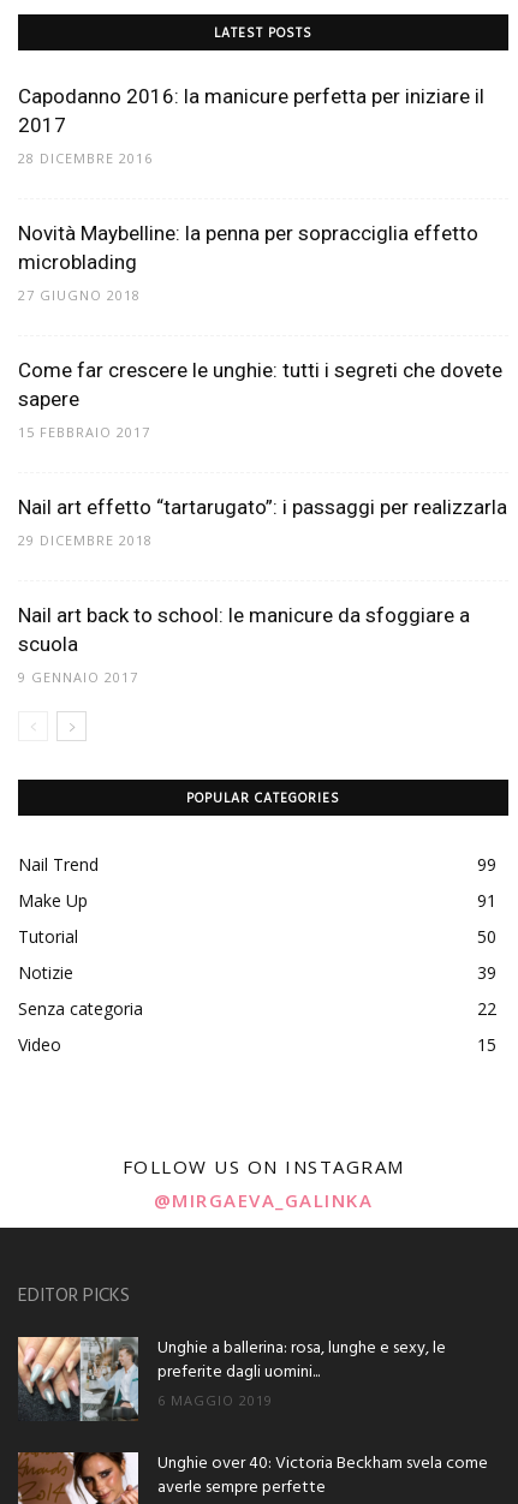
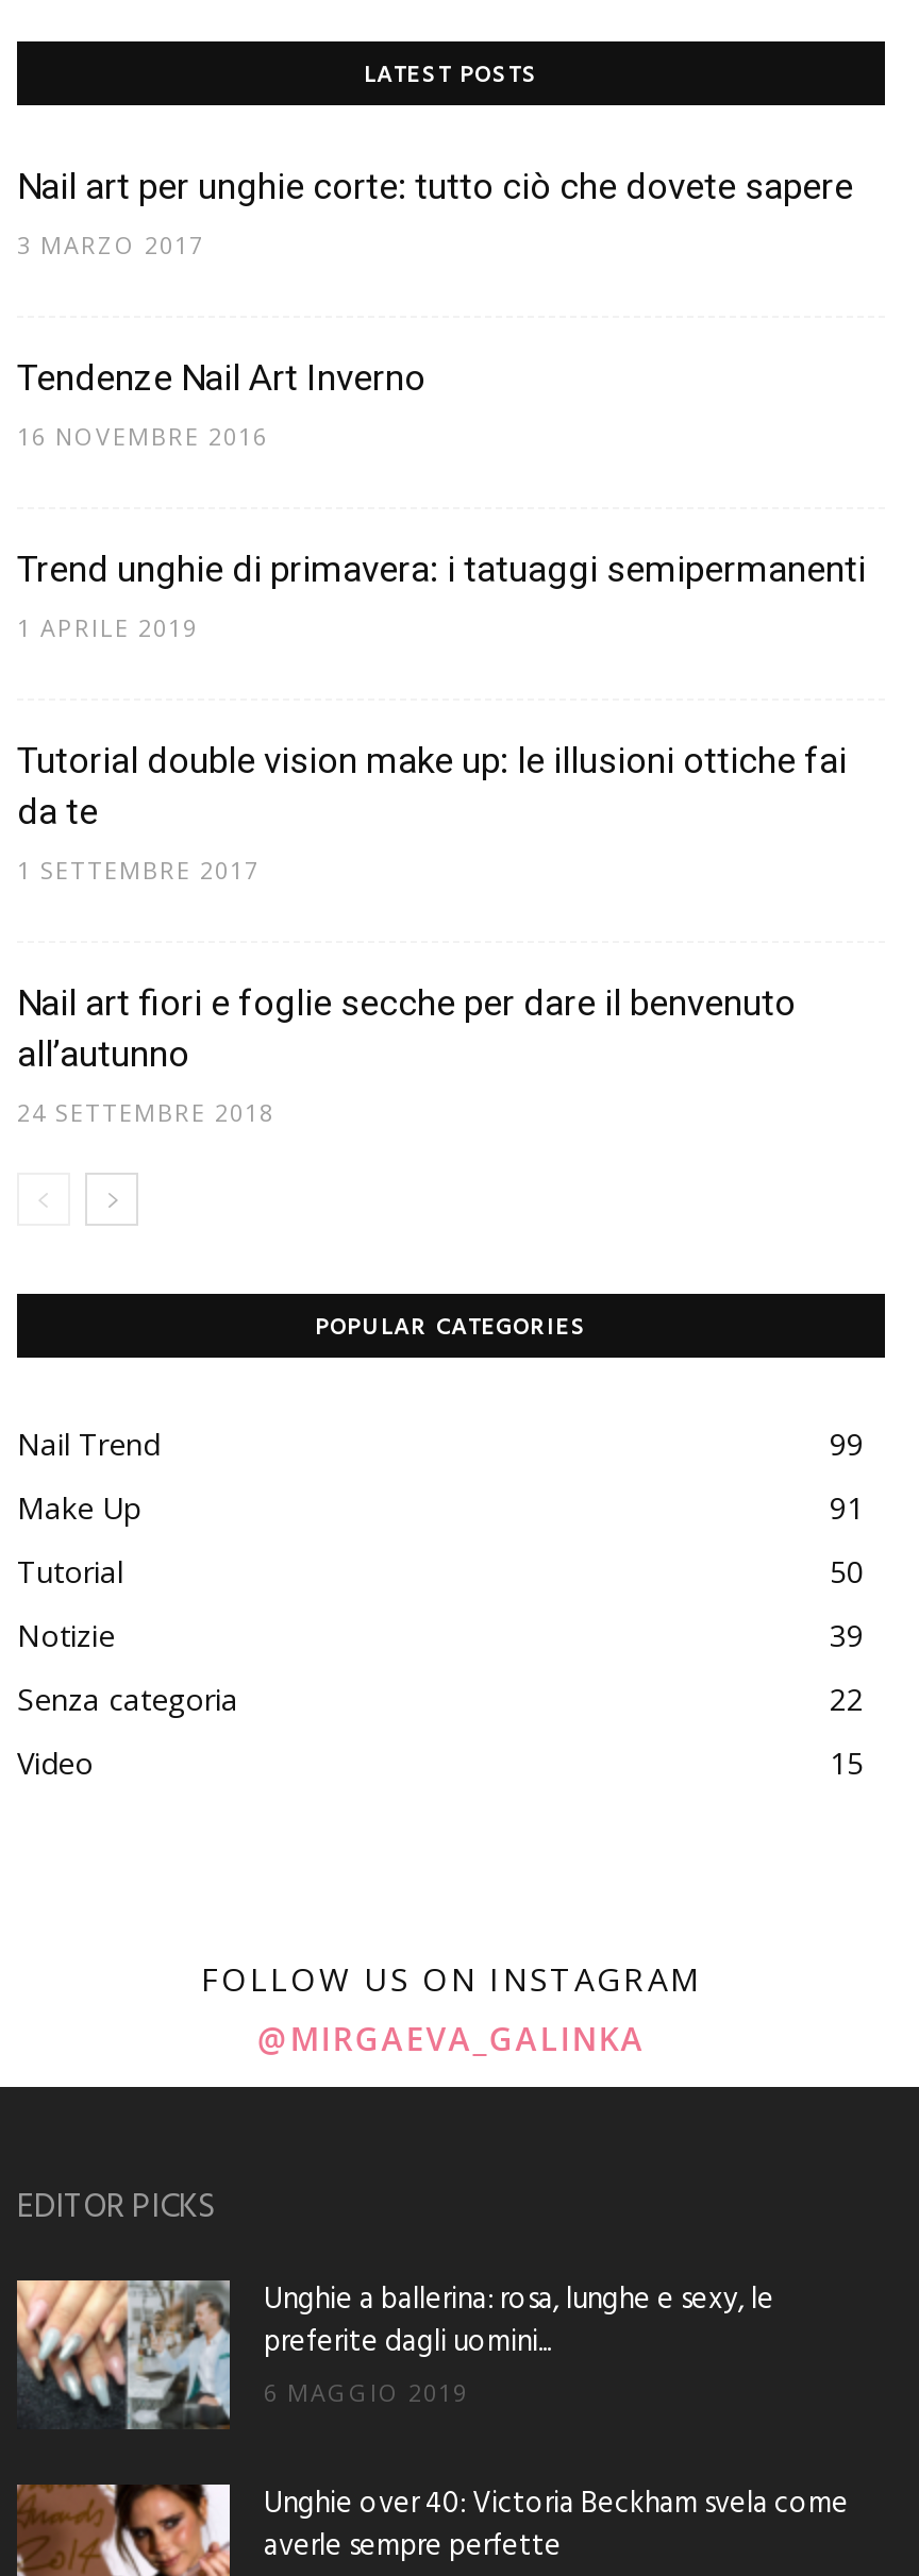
[18,84,484,137] Capodanno 2016: la manicure perfetta per iniziare il | 2017 -> [17,165,853,208] Nail art per unghie corte: tutto ciò che dovete sapere
[18,149,153,167] 28 DICEMBRE 2016 -> [17,229,204,261] 3 MARZO 2017
[18,221,478,274] Novità Maybelline: la penna per sopracciglia effetto | microblading -> [17,357,425,399] Tendenze Nail Art Inverno
[18,286,141,304] 27 GIUGNO 2018 -> [17,421,268,452] 16 NOVEMBRE 2016
[18,358,502,411] Come far crescere le unghie: tutti i segreti che dovete | sapere -> [17,548,866,591] Trend unghie di primavera: i tatuaggi semipermanenti
[18,423,150,441] 15 FEBBRAIO 2017 -> [17,612,198,644] 1 APRILE 2019
[18,495,507,519] Nail art effetto “tartarugato”: i passaggi per realizzarla -> [17,740,847,833] Tutorial double vision make up: le illusioni ottiche fai | da te
[18,531,153,549] 29 DICEMBRE 2018 -> [17,854,260,886] 1 SETTEMBRE 2017
[18,603,470,656] Nail art back to school: le manicure da sfoggiare a | scuola -> [17,982,796,1075] Nail art fiori e foglie secche per dare il benvenuto | all’autunno
[18,668,138,686] 9 GENNAIO 2017 -> [17,1097,274,1129] 24 SETTEMBRE 2018

